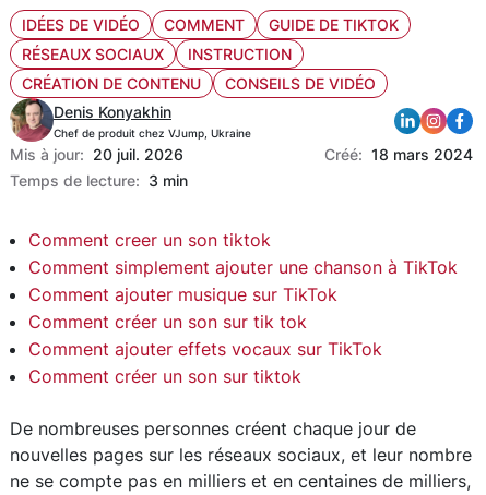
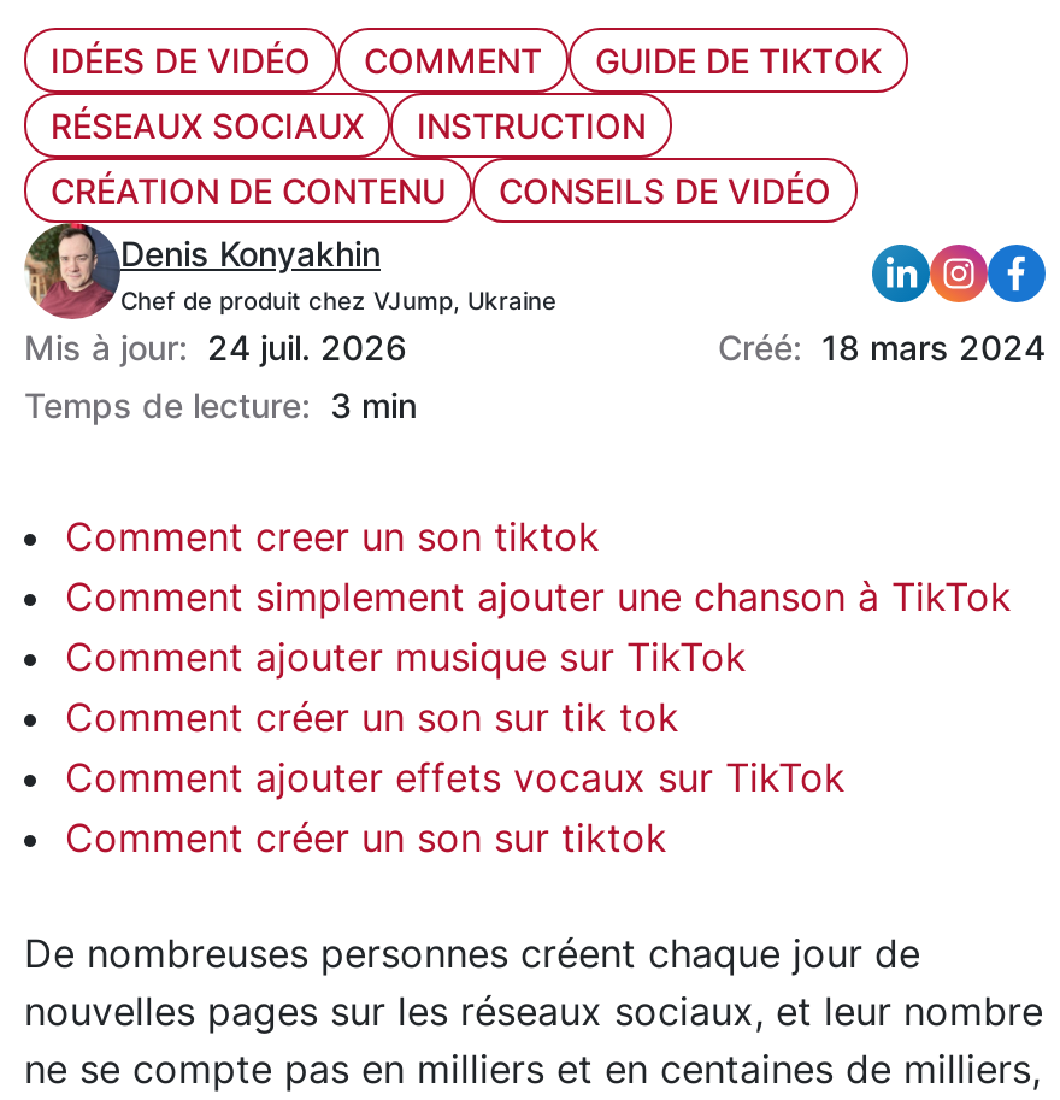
[10,146,183,164] Mis à jour: 20 juil. 2026 -> [24,328,407,369] Mis à jour: 24 juil. 2026

